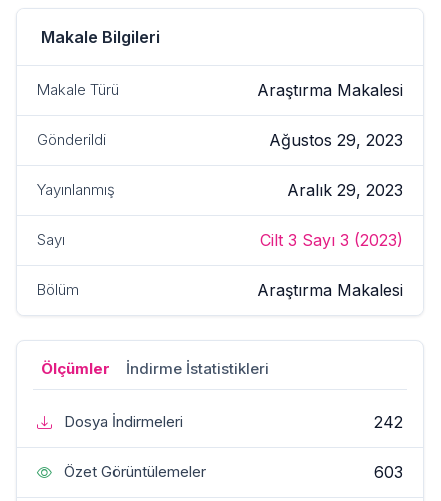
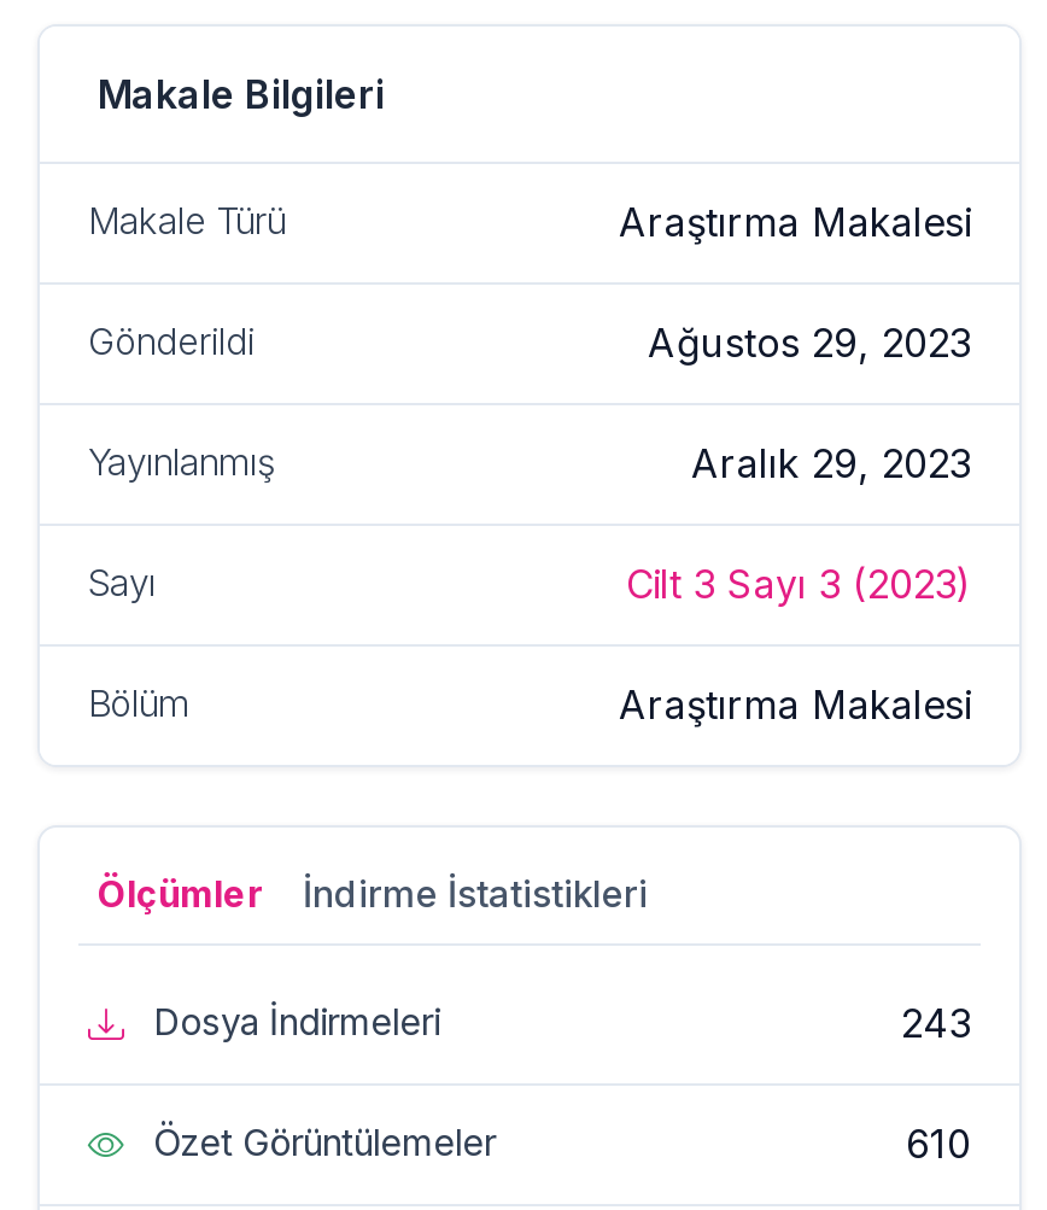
[374,412,403,432] 242 -> [901,999,971,1047] 243
[374,462,403,482] 603 -> [906,1119,971,1168] 610

